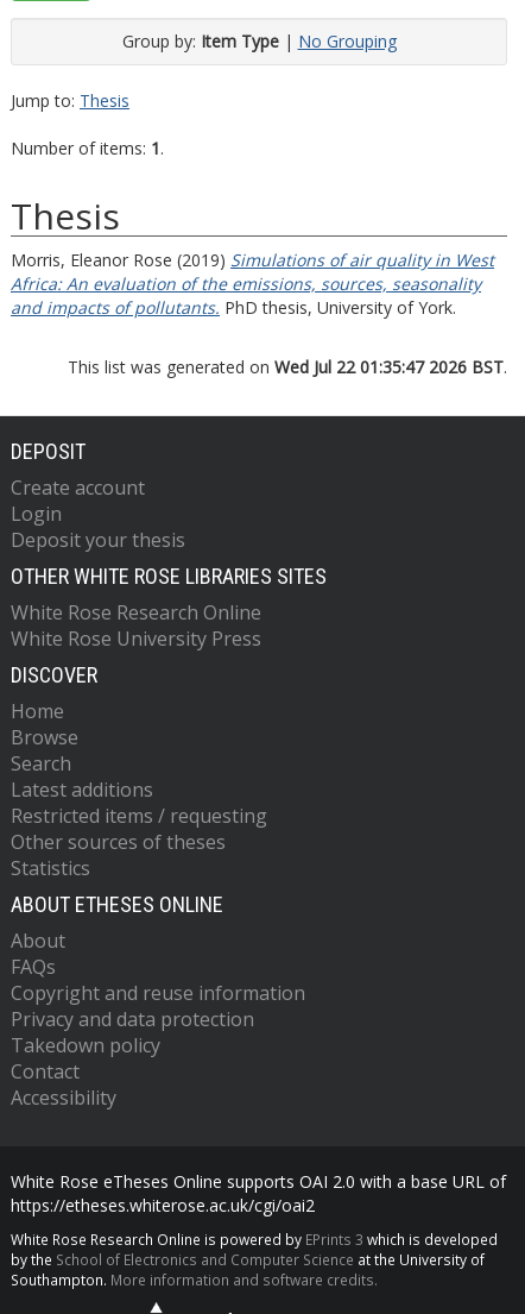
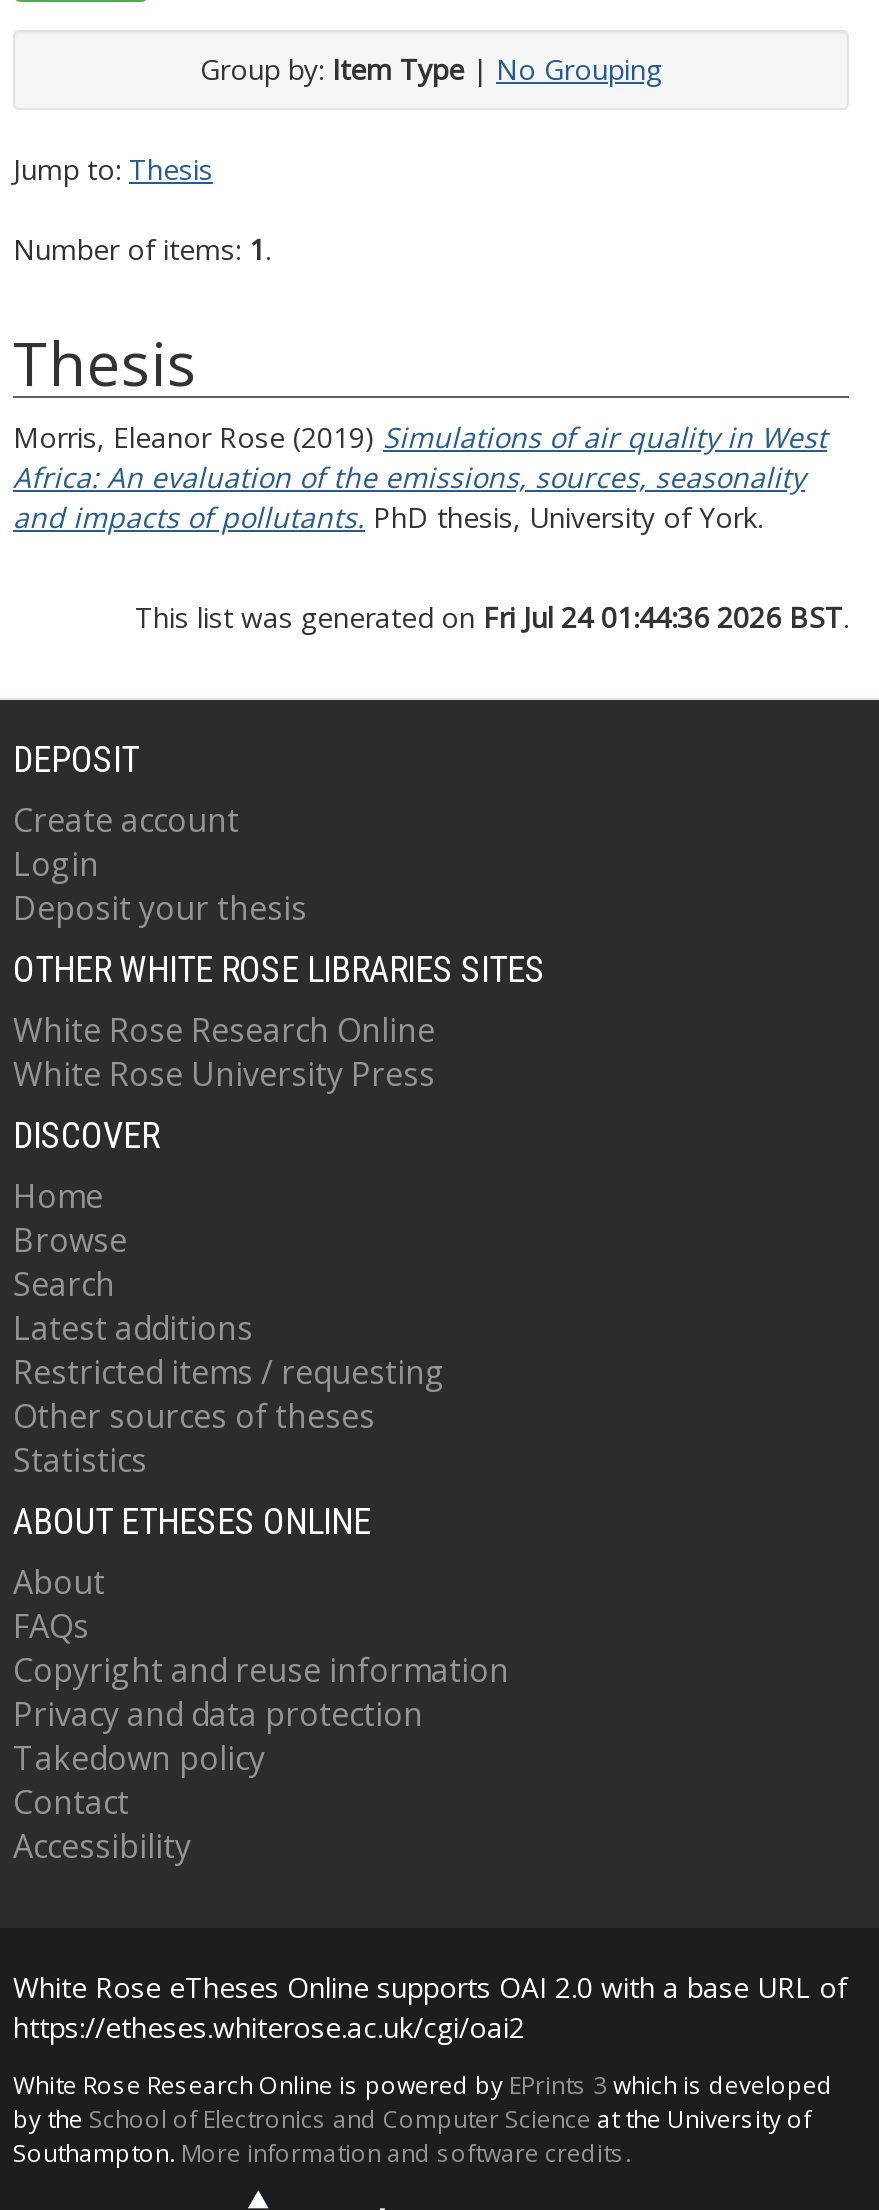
[68,356,507,378] This list was generated on Wed Jul 22 01:35:47 2026 BST. -> [135,598,849,636] This list was generated on Fri Jul 24 01:44:36 2026 BST.

